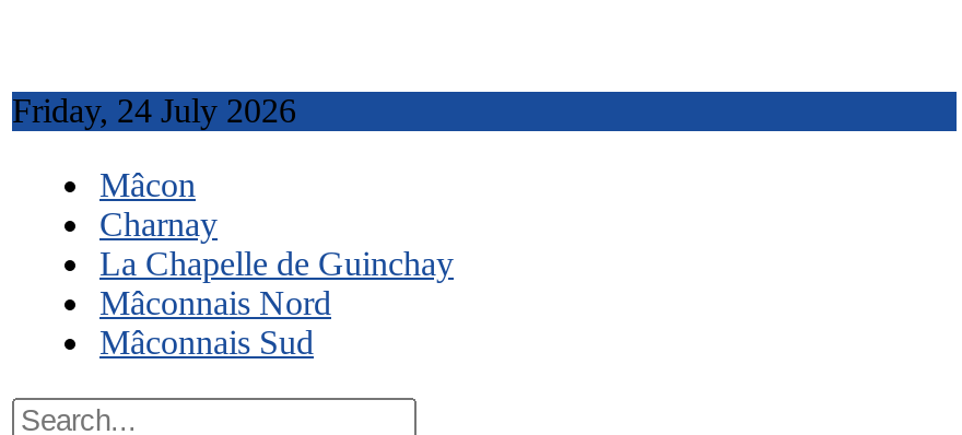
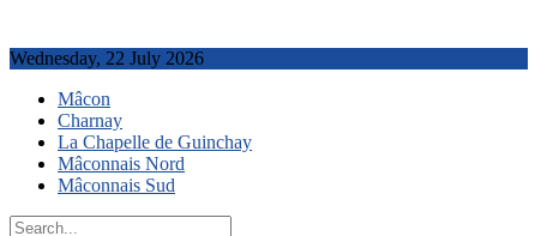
[12,92,296,129] Friday, 24 July 2026 -> [10,48,204,68] Wednesday, 22 July 2026

